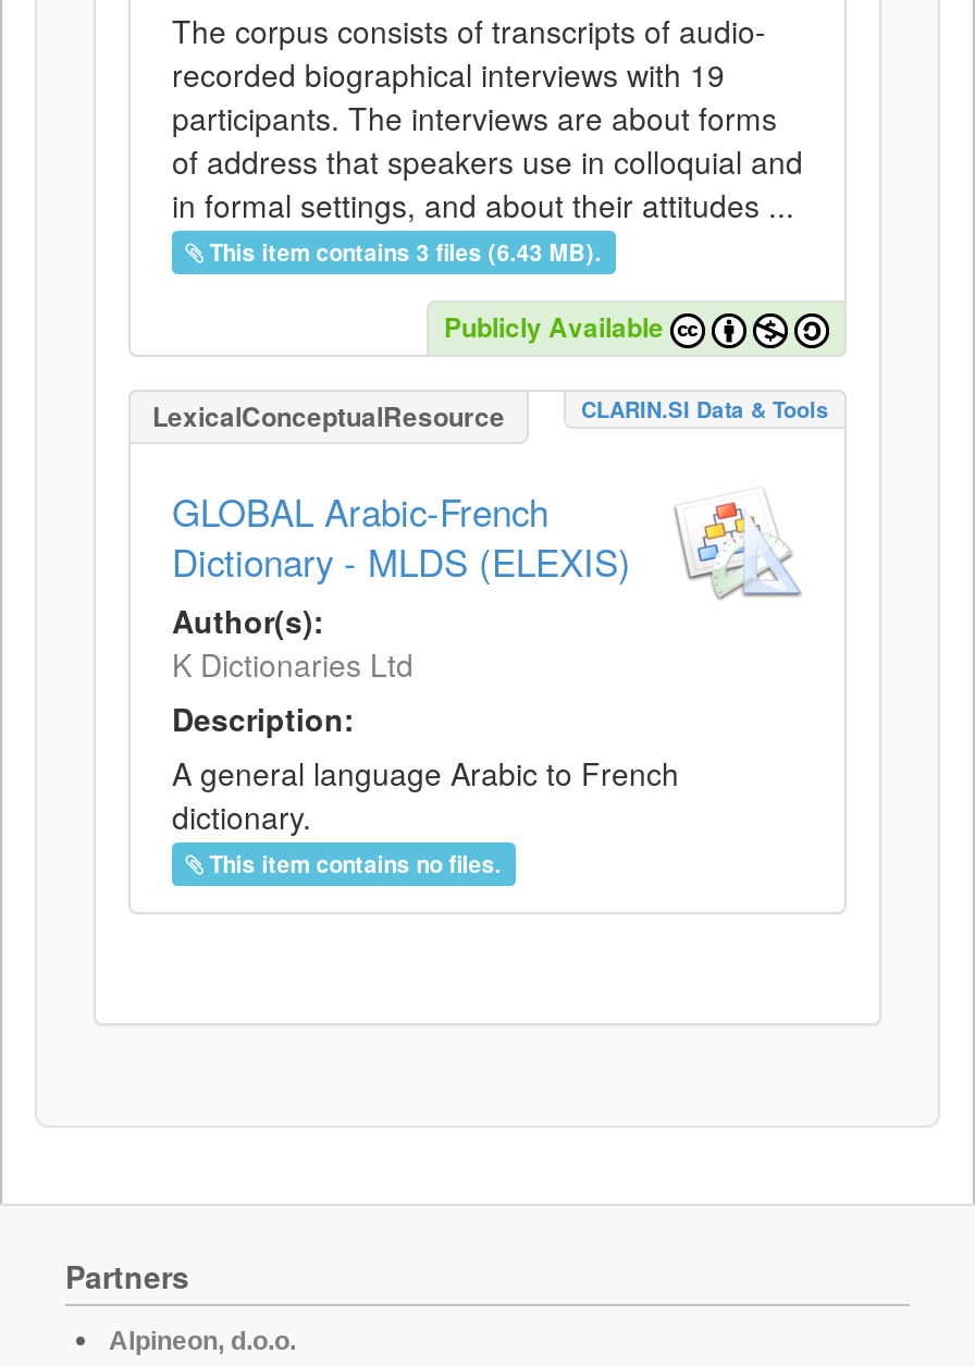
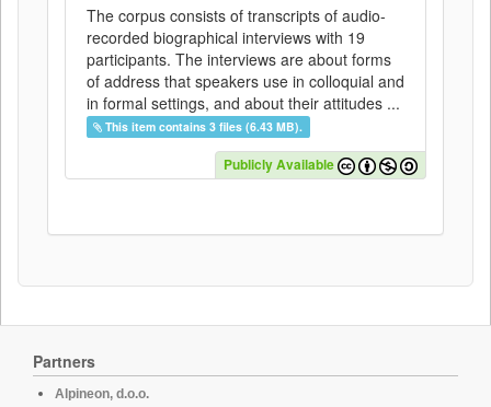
[146,394,829,879] [image] | LexicalConceptualResource | CLARIN.SI Data & Tools | GLOBAL Arabic-French | Dictionary - MLDS (ELEXIS) | Author(s): | K Dictionaries Ltd | Description: | A general language Arabic to French | dictionary. | This item contains no files. -> none

